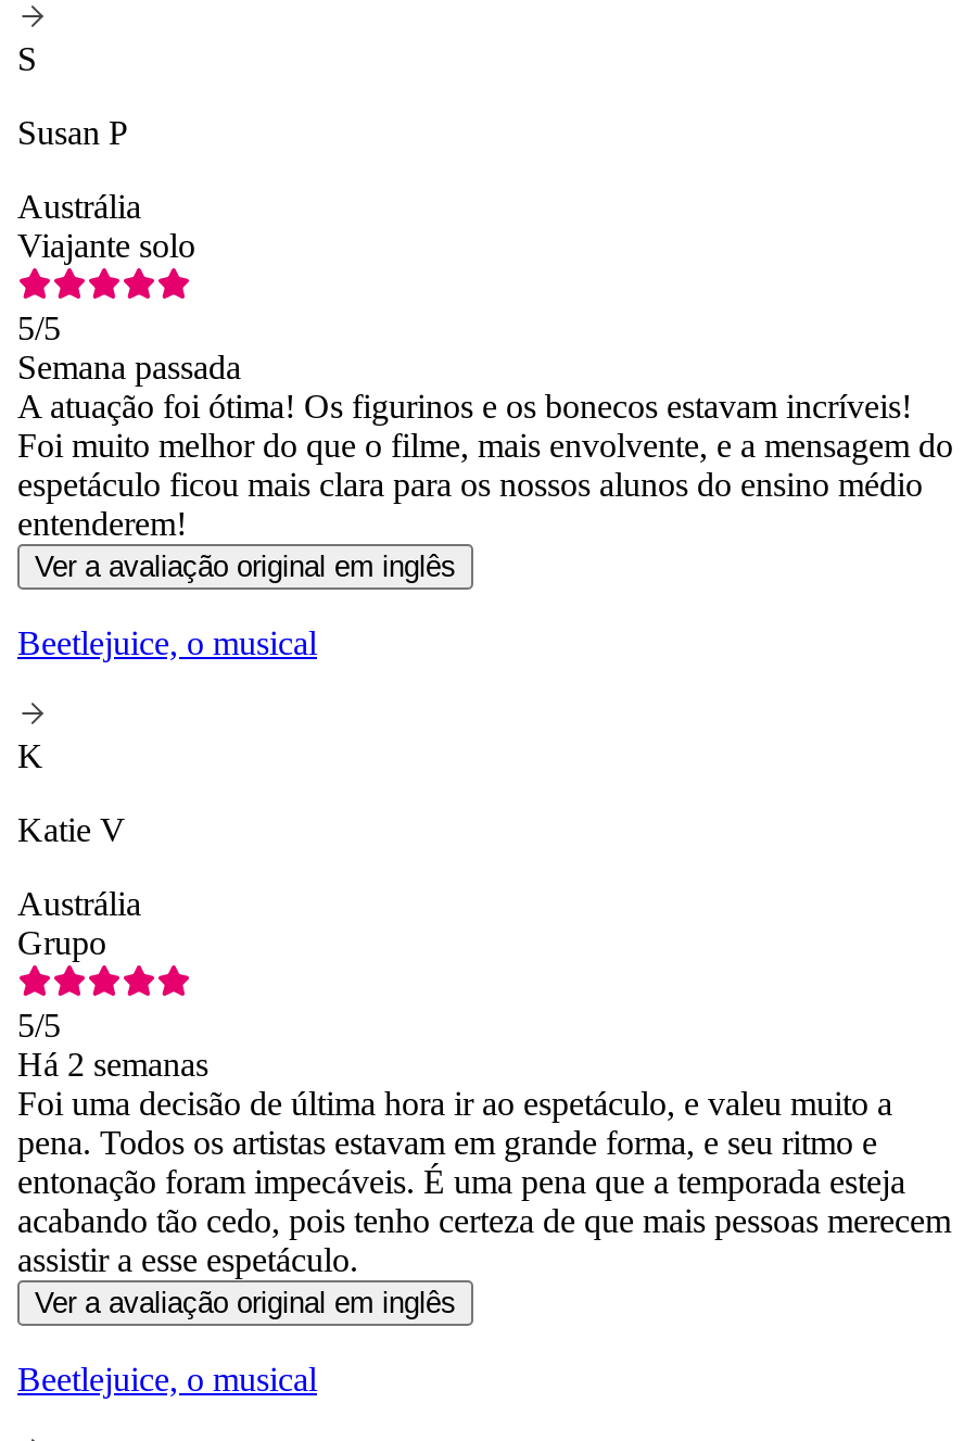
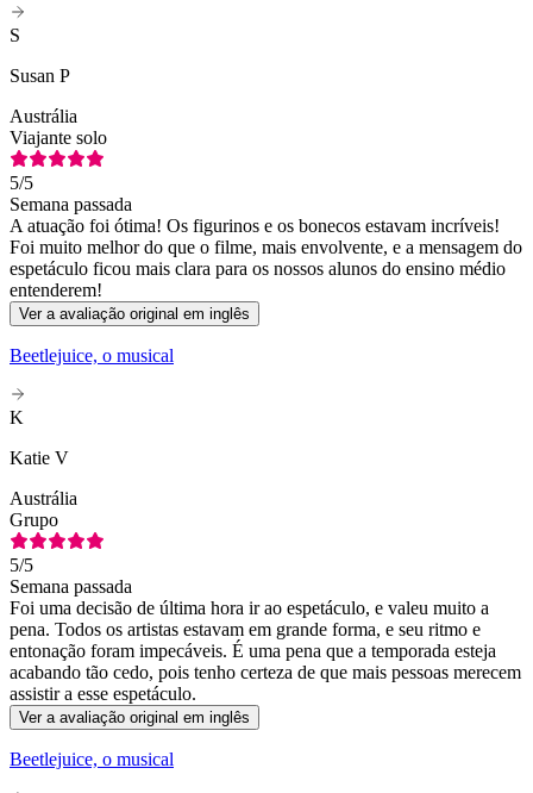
[17,1046,208,1083] Há 2 semanas -> [10,576,132,597] Semana passada

